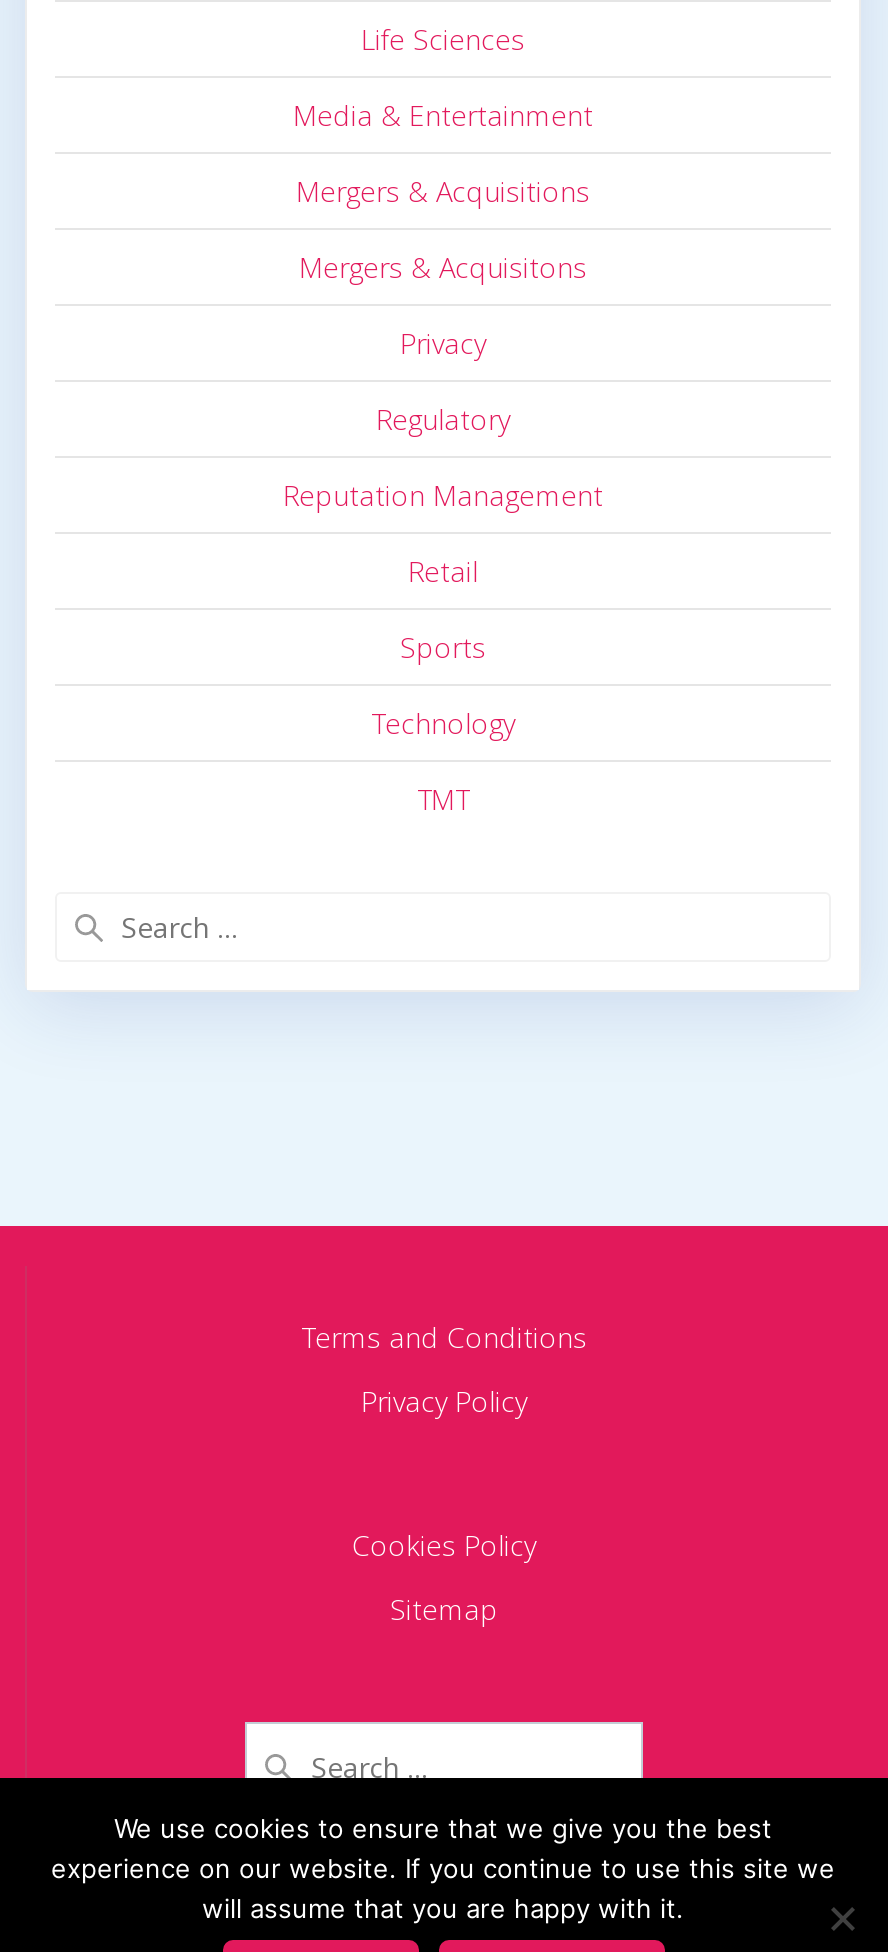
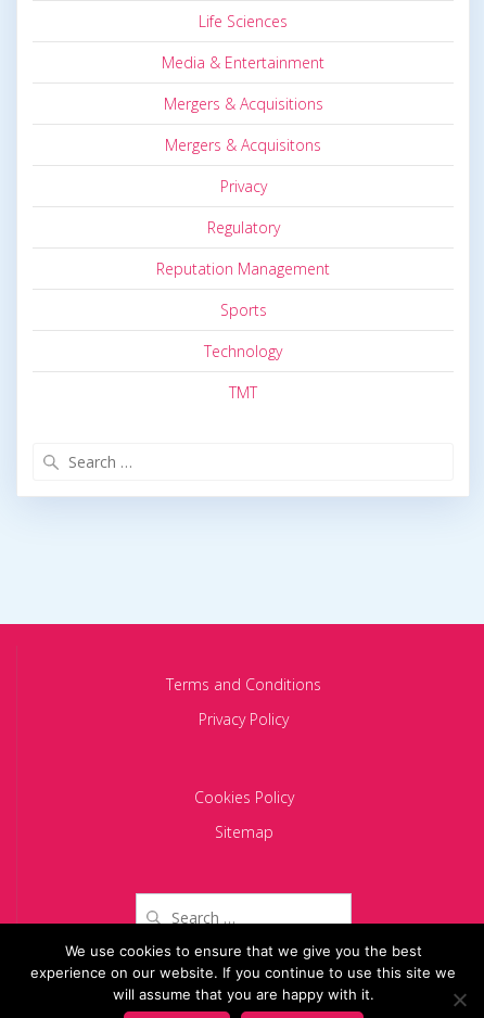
[408,553,478,591] Retail -> none

